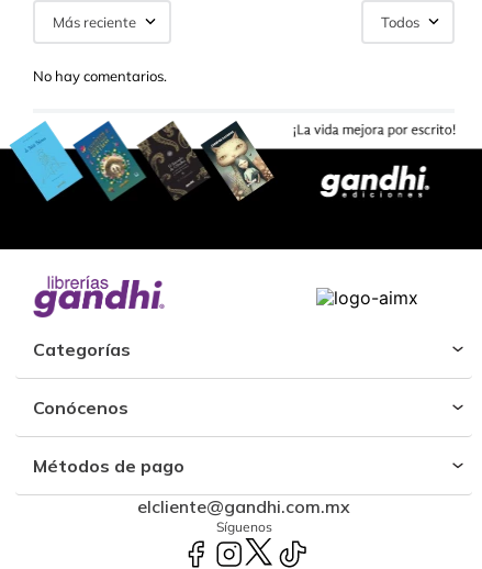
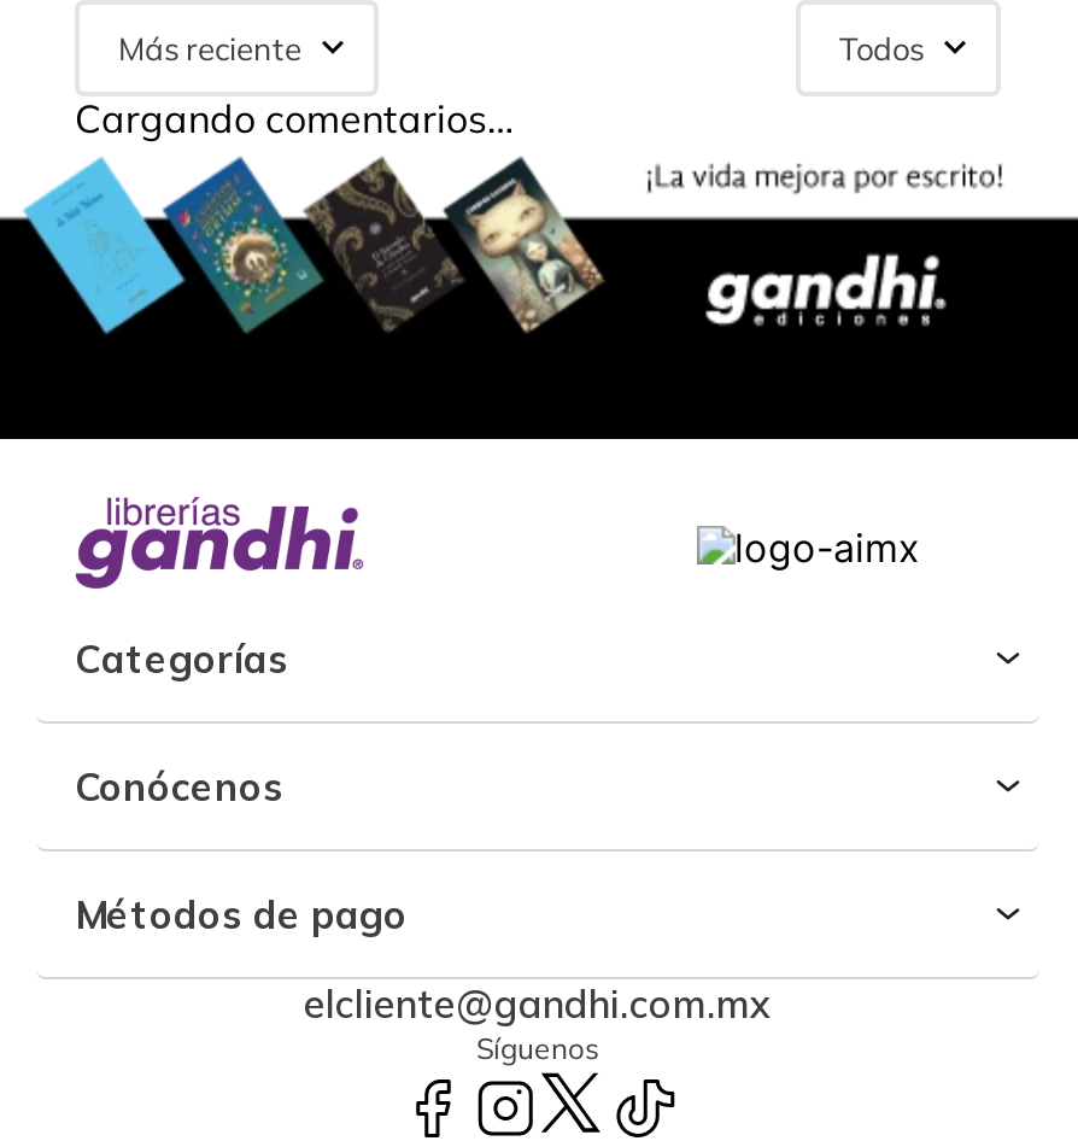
[33,67,167,85] No hay comentarios. -> [75,94,514,142] Cargando comentarios…

